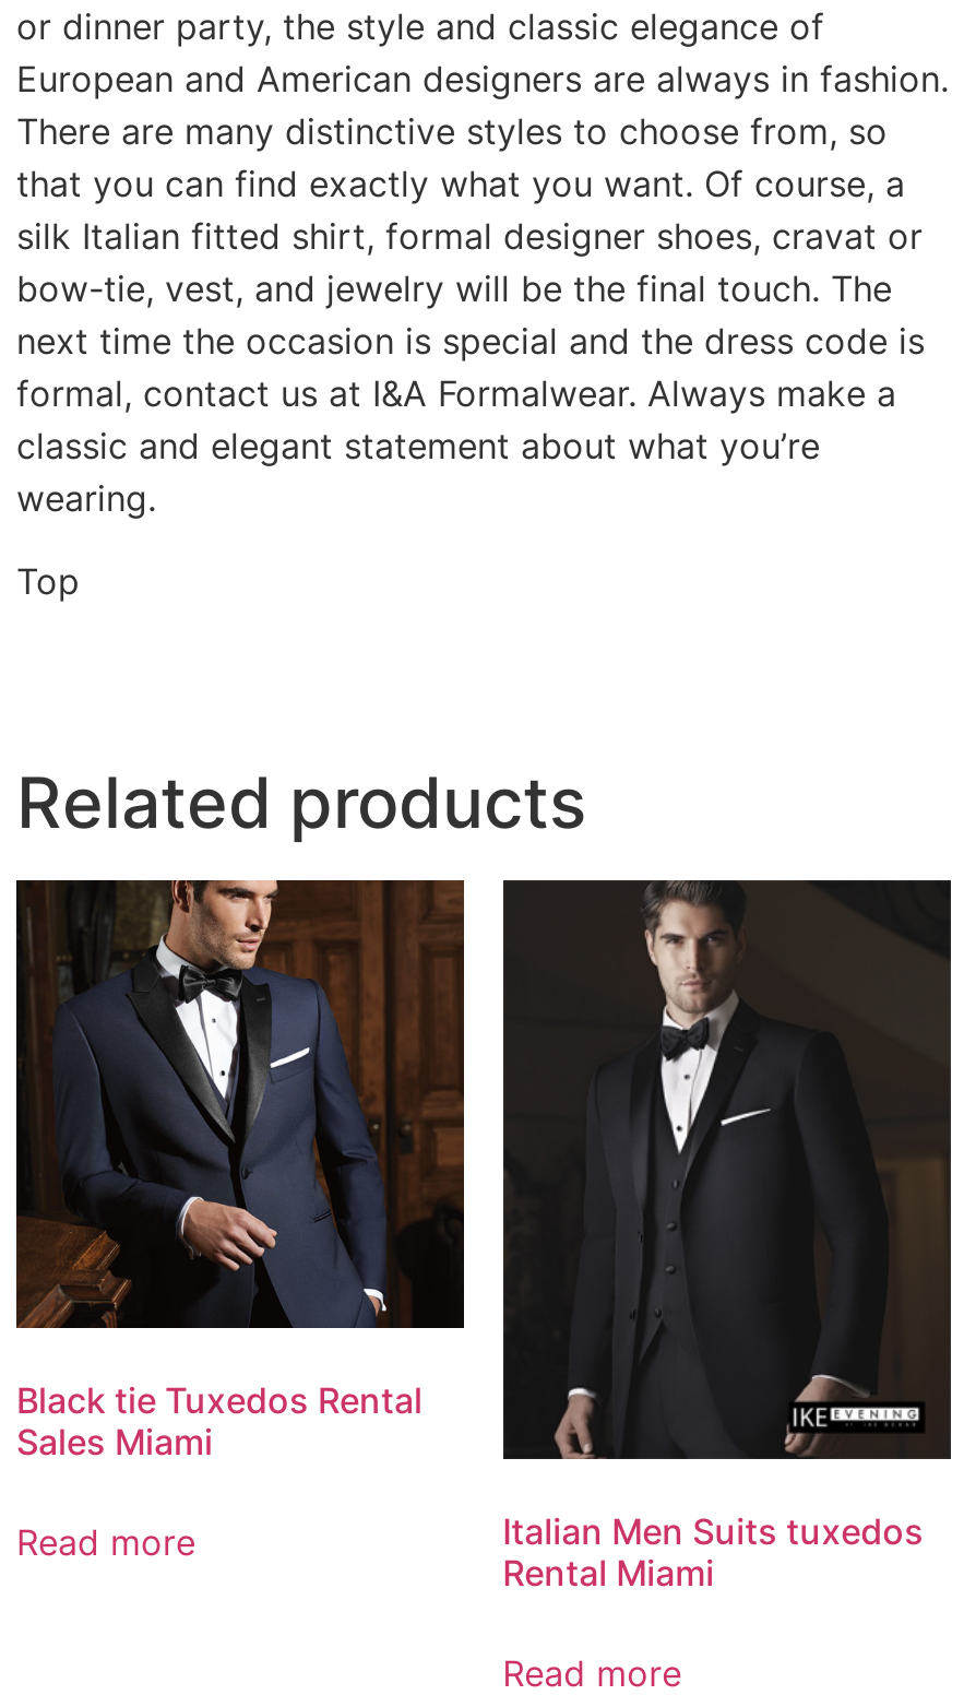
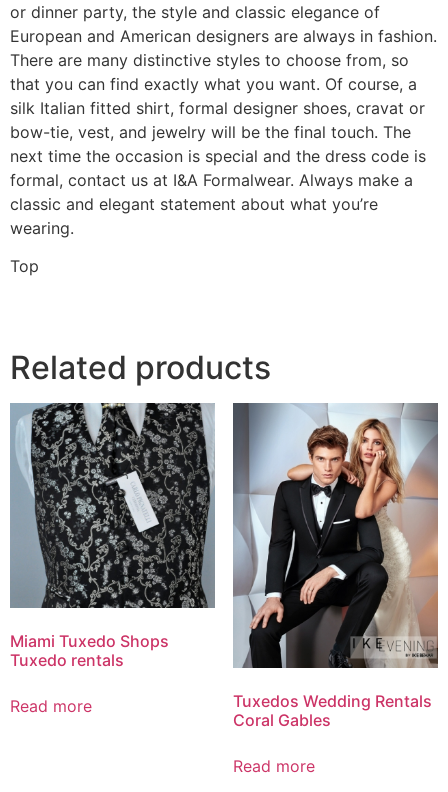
[14,878,466,1464] [image] | Black tie Tuxedos Rental | Sales Miami -> [10,402,215,670] [image] | Miami Tuxedo Shops | Tuxedo rentals
[501,878,953,1594] [image] | Italian Men Suits tuxedos | Rental Miami -> [233,402,439,730] [image] | Tuxedos Wedding Rentals | Coral Gables

